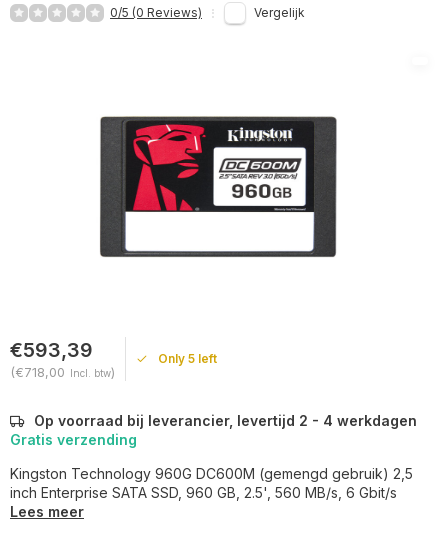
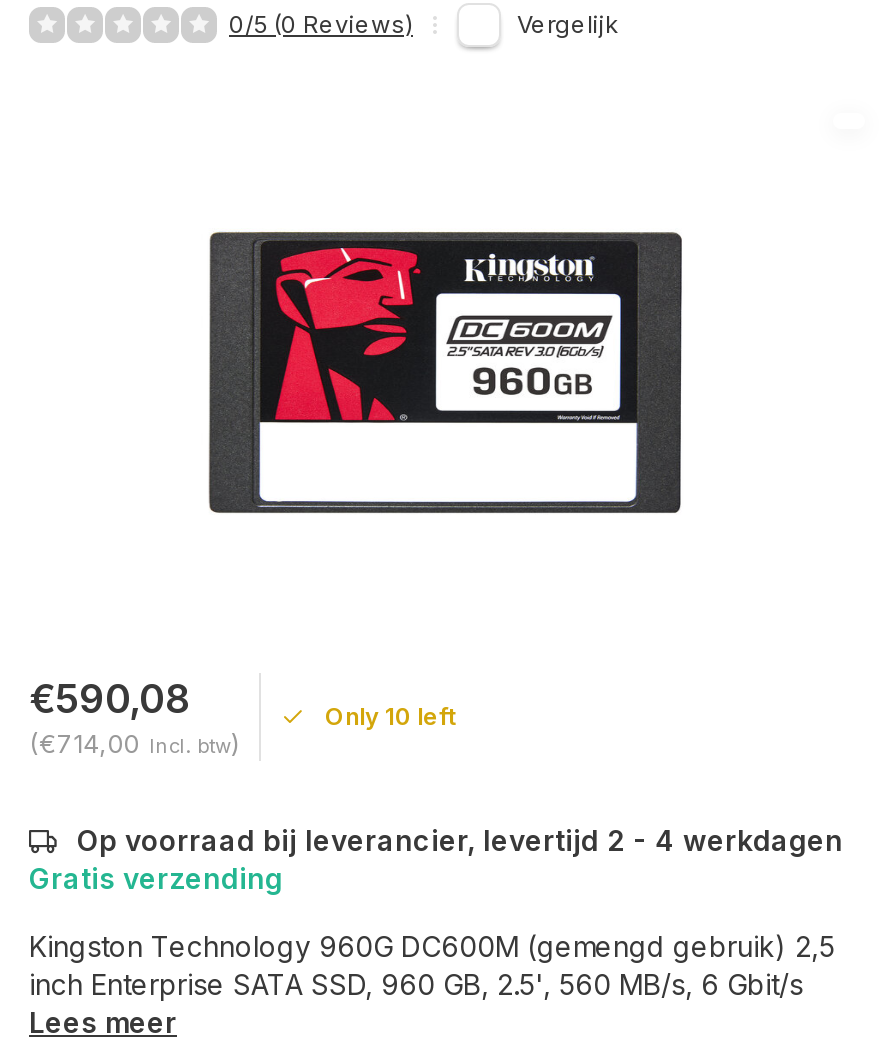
[10,338,93,362] €593,39 -> [29,675,191,723] €590,08
[158,351,217,366] Only 5 left -> [325,701,455,731] Only 10 left
[10,365,115,380] (€718,00 Incl. btw) -> [29,729,239,759] (€714,00 Incl. btw)

